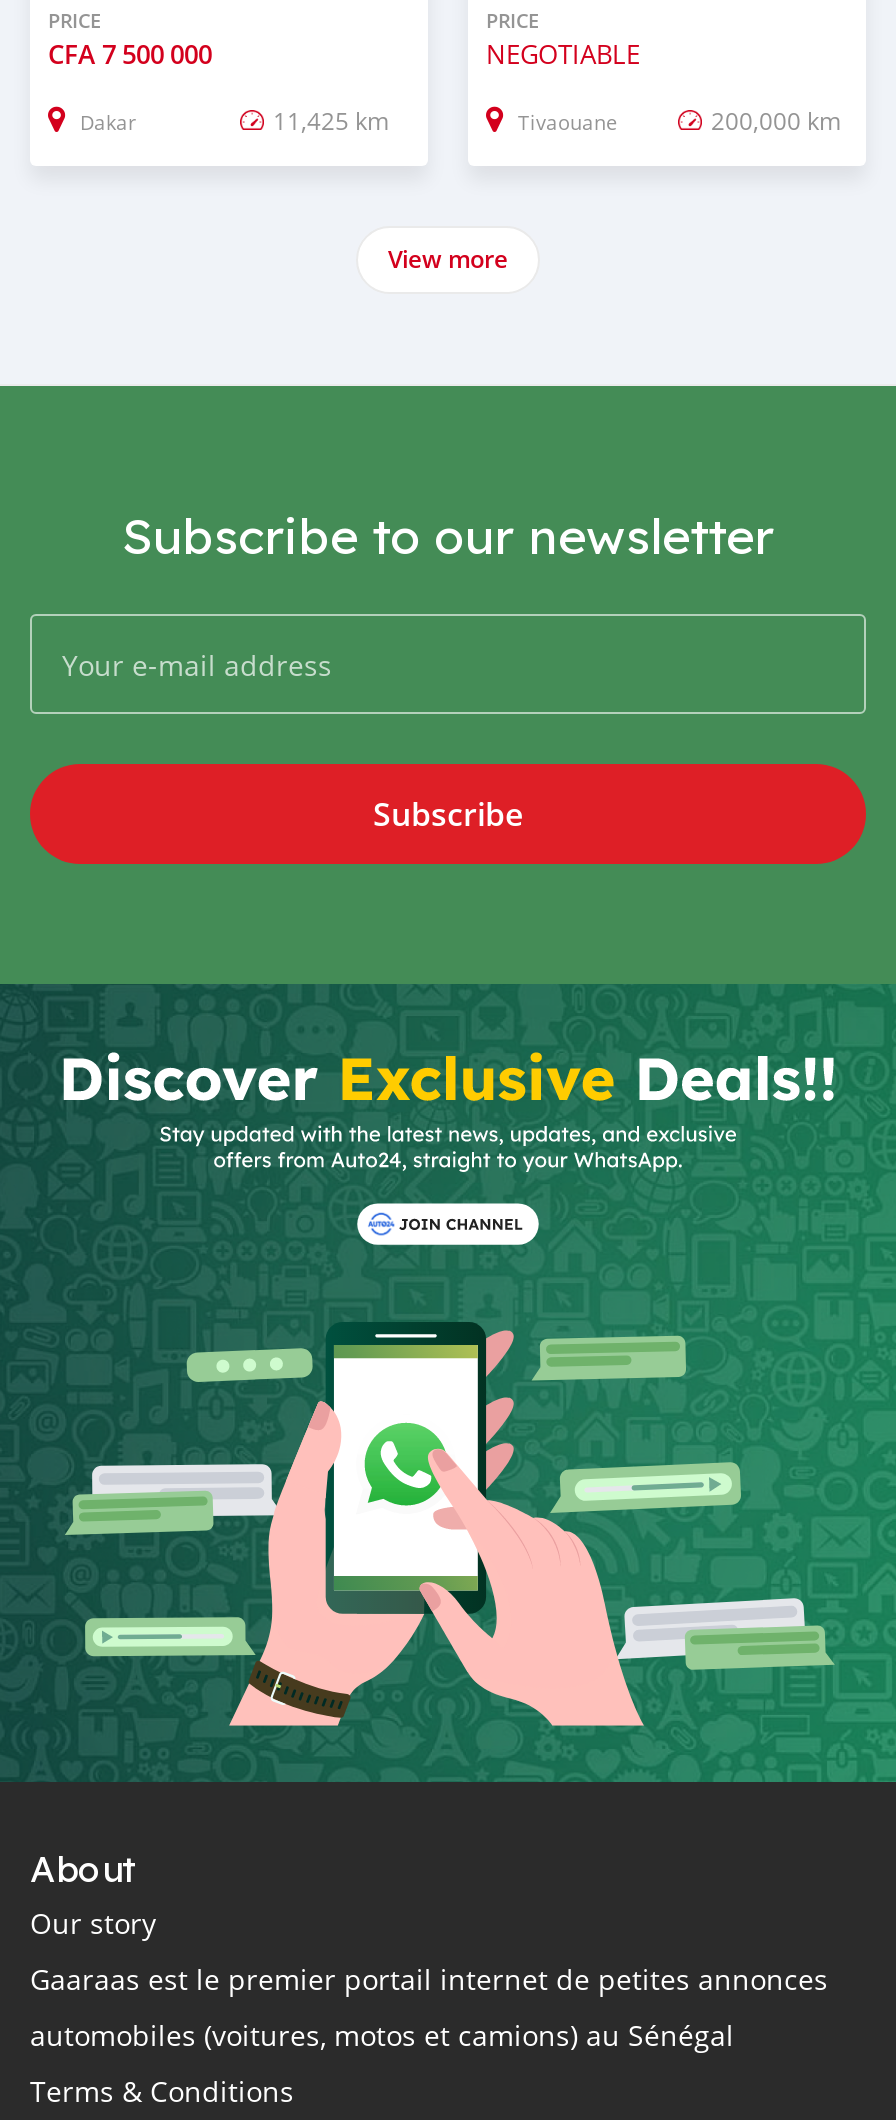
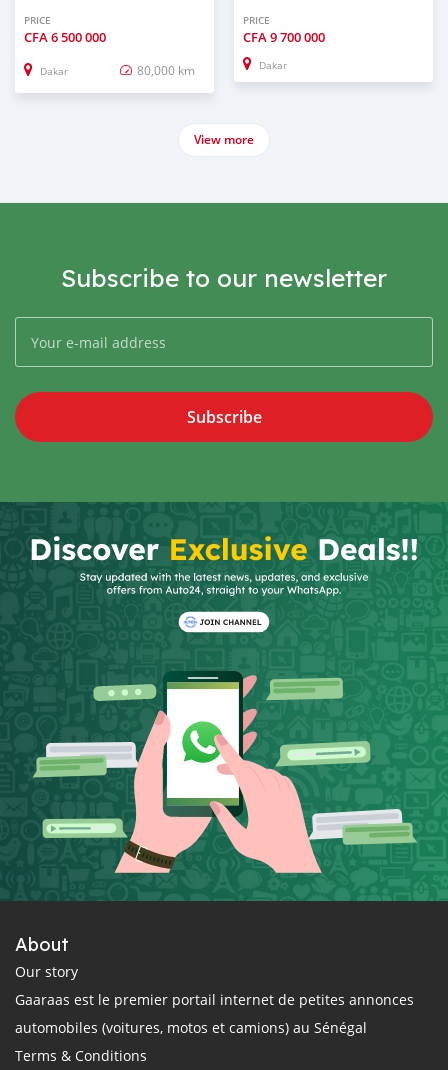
[48,37,212,73] CFA 7 500 000 -> [24,28,106,46] CFA 6 500 000
[486,37,640,73] NEGOTIABLE -> [243,28,325,46] CFA9 700 000
[273,105,389,137] 11,425 km -> [136,62,194,78] 80,000 km
[518,105,841,137] Tivaouane | 200,000 km -> [259,59,287,72] Dakar

